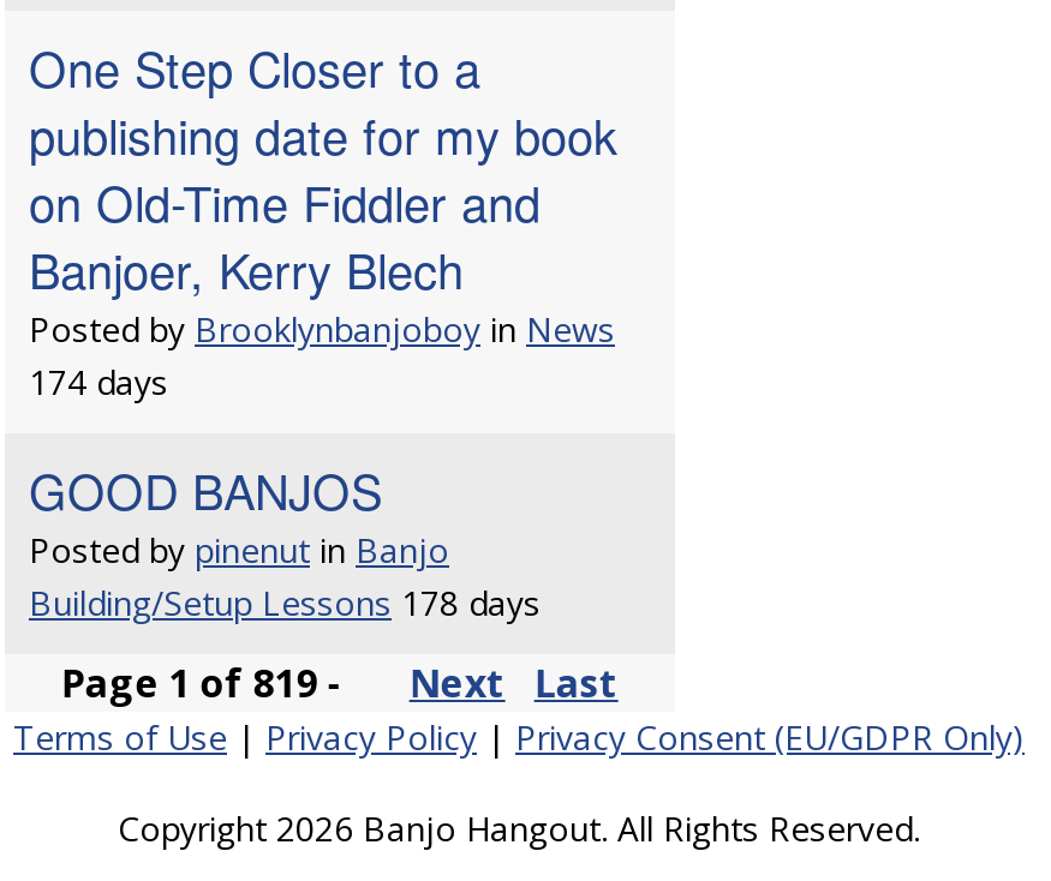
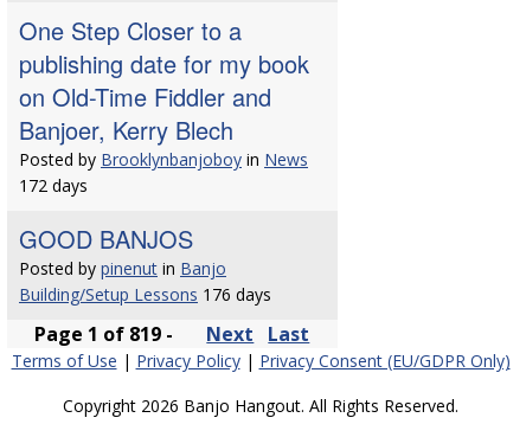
[29,359,168,404] 174 days -> [19,174,88,197] 172 days
[29,580,541,625] Building/Setup Lessons 178 days -> [19,283,271,306] Building/Setup Lessons 176 days

